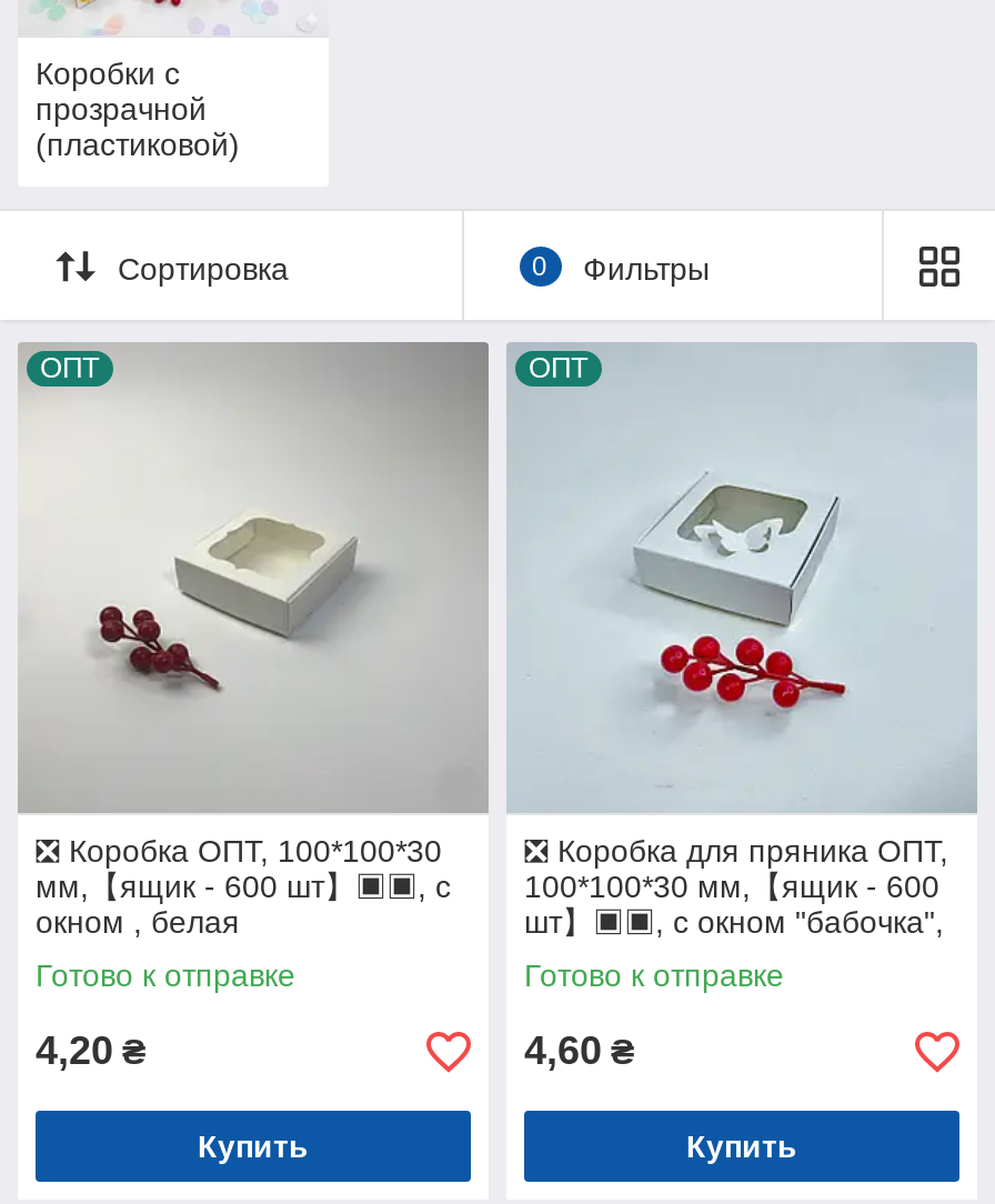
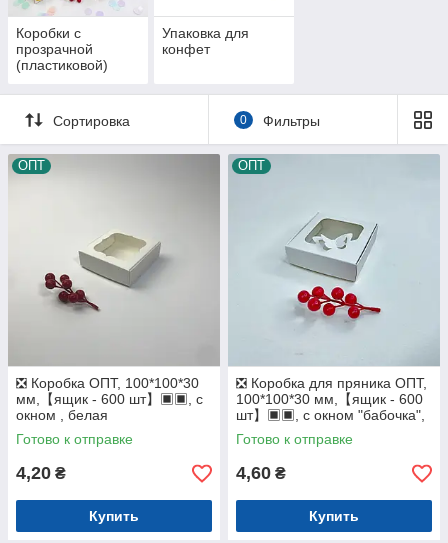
none -> [162,25,249,57] Упаковка для | конфет

